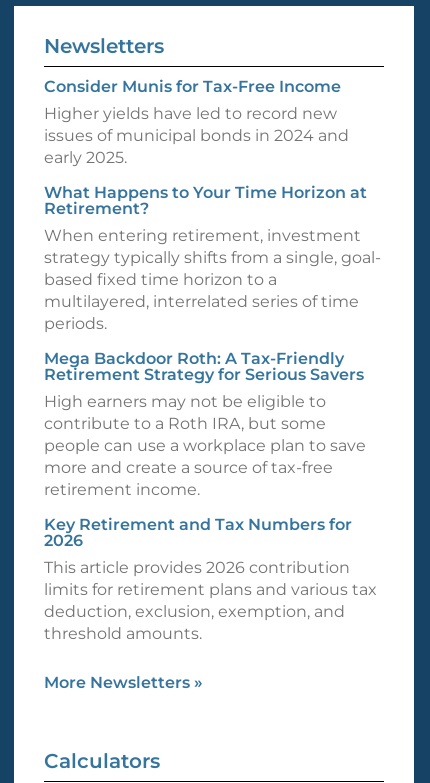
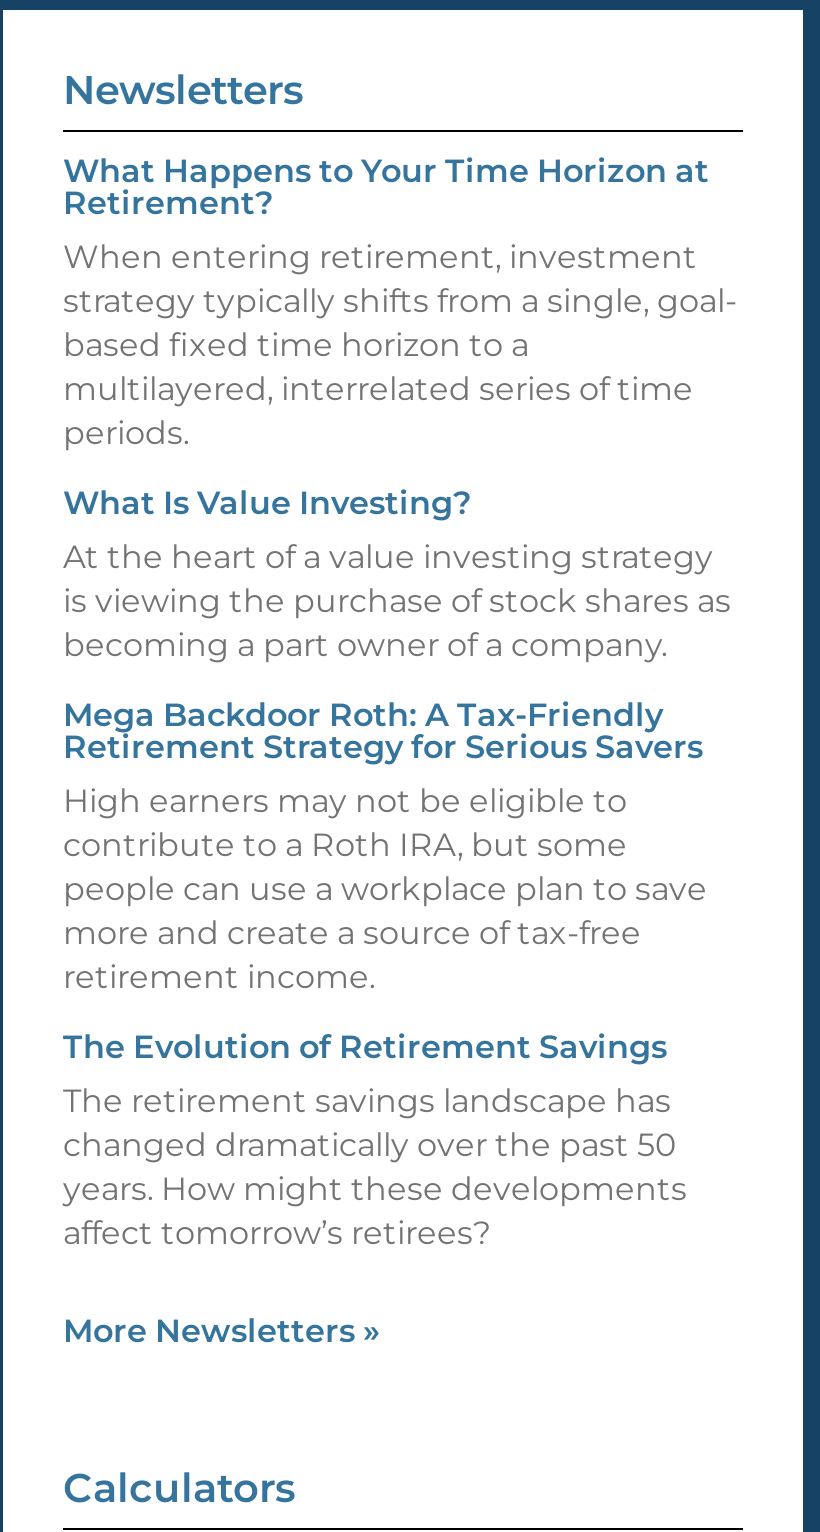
[44,77,349,167] Consider Munis for Tax-Free Income | Higher yields have led to record new | issues of municipal bonds in 2024 and | early 2025. -> none
moved [44,183,381,333] -> [63,152,737,452]: What Happens to Your Time Horizon at | Retirement? | When entering retirement, investment | strategy typically shifts from a single, goal- | based fixed time horizon to a | multilayered, interrelated series of time | periods.
none -> [63,484,731,664] What Is Value Investing? | At the heart of a value investing strategy | is viewing the purchase of stock shares as | becoming a part owner of a company.
[44,515,377,643] Key Retirement and Tax Numbers for | 2026 | This article provides 2026 contribution | limits for retirement plans and various tax | deduction, exclusion, exemption, and | threshold amounts. -> [63,1028,687,1252] The Evolution of Retirement Savings | The retirement savings landscape has | changed dramatically over the past 50 | years. How might these developments | affect tomorrow’s retirees?

